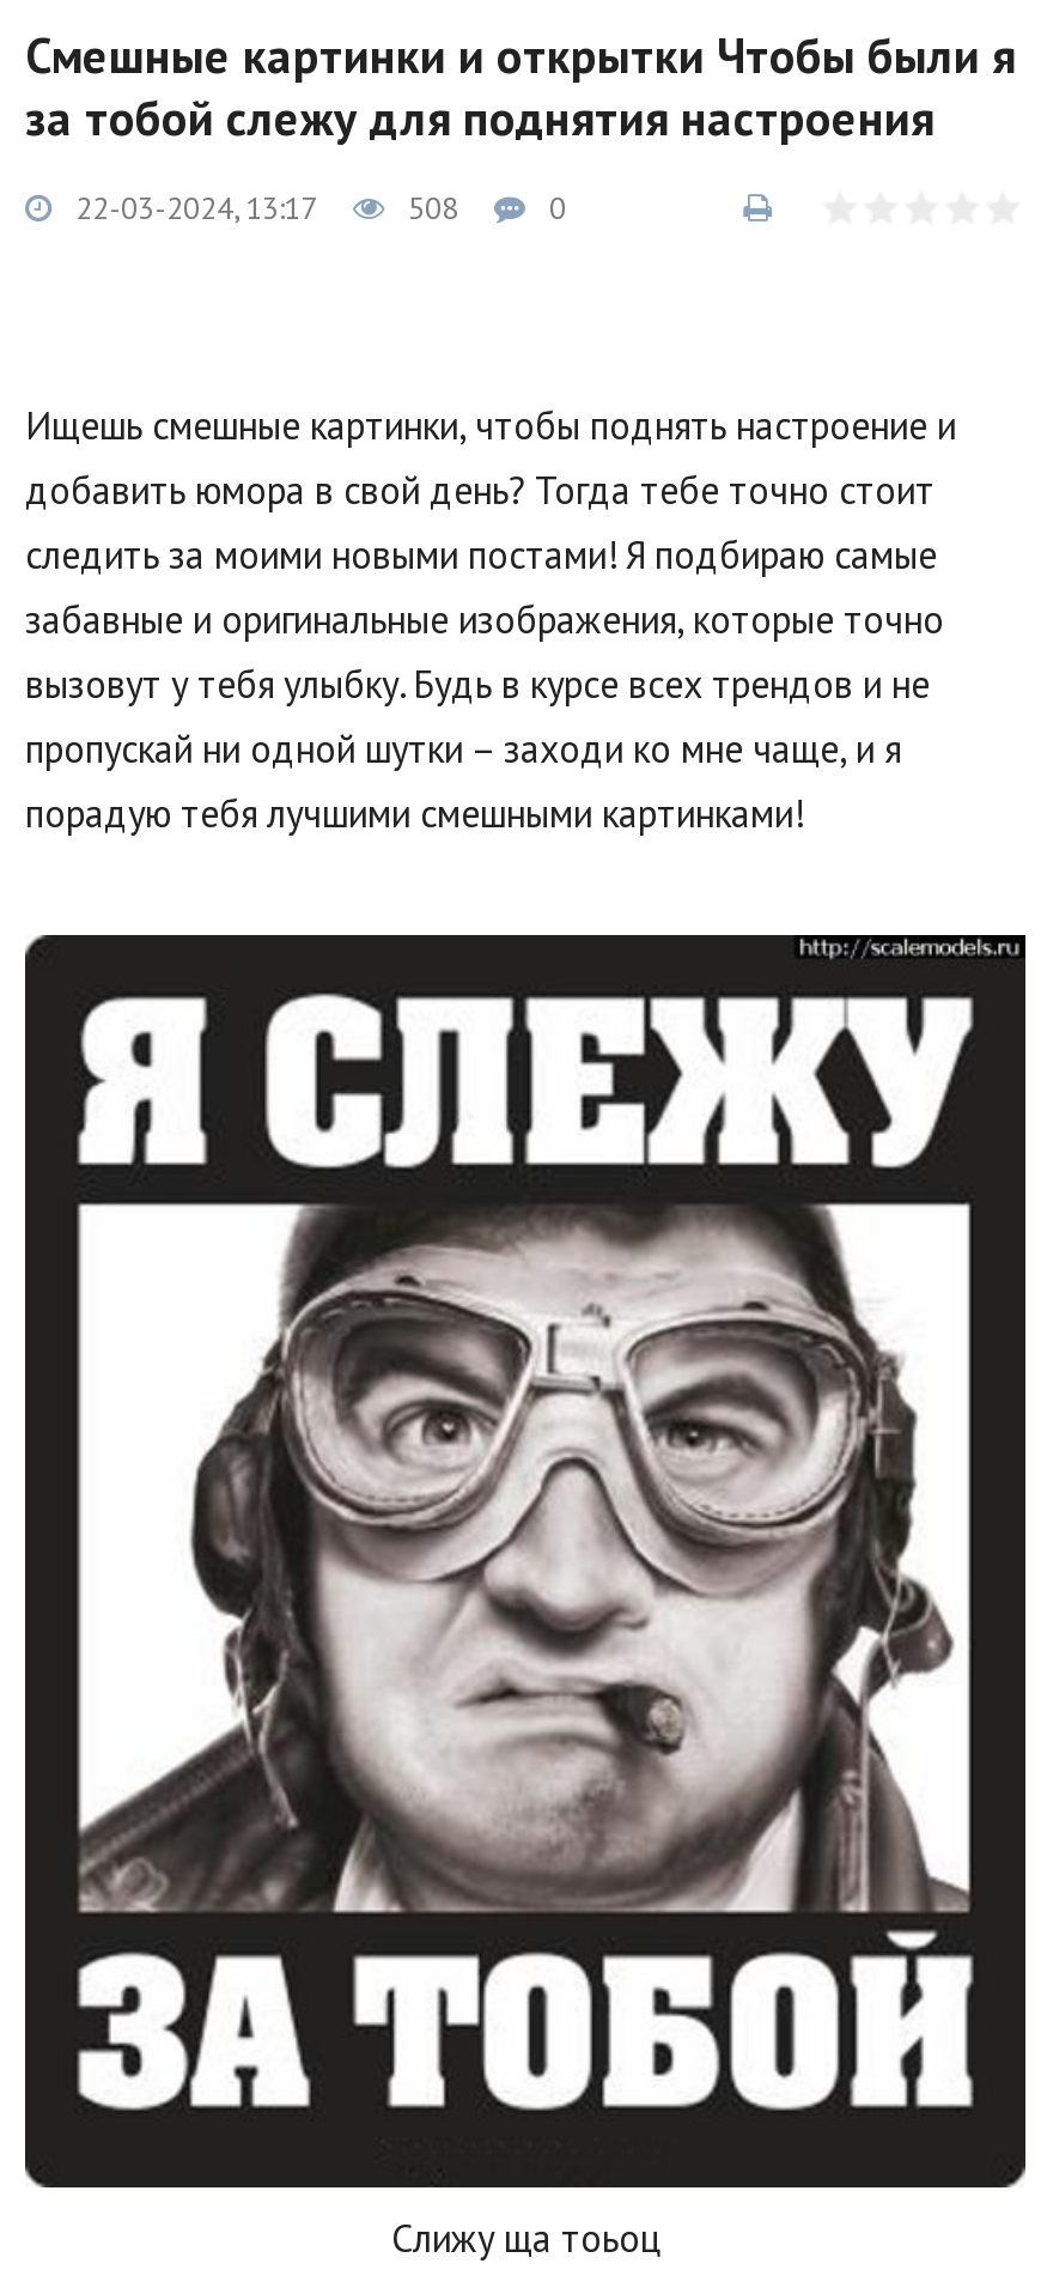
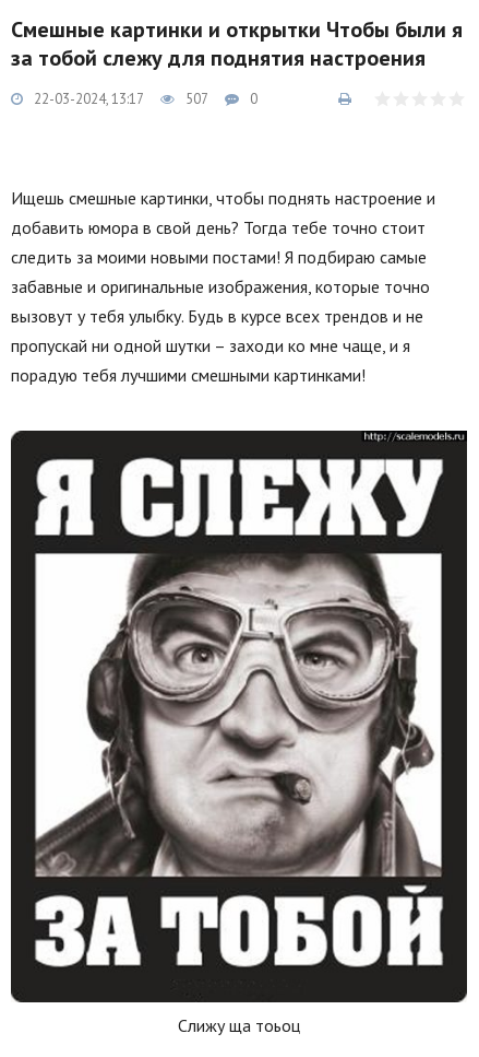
[408,188,458,229] 508 -> [185,90,208,108] 507

